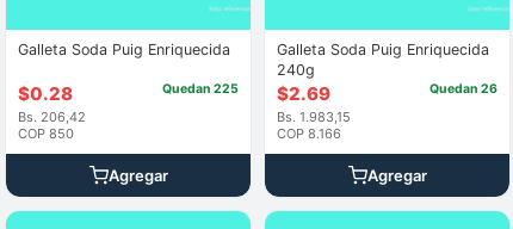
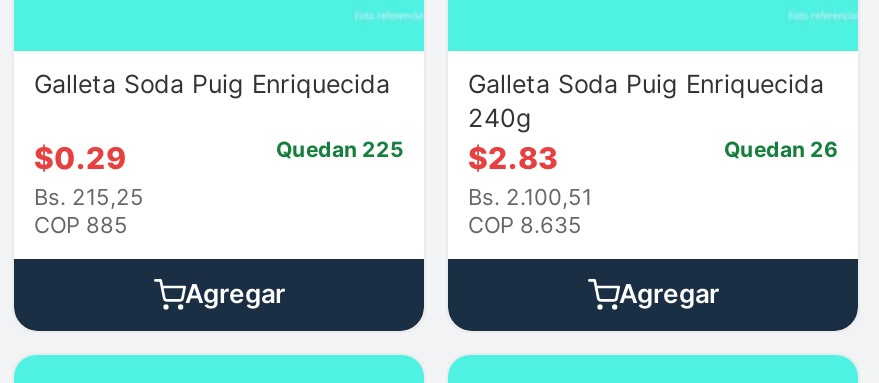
[18,83,73,105] $0.28 -> [34,138,126,176] $0.29
[277,83,330,105] $2.69 -> [468,138,558,176] $2.83
[18,109,86,125] Bs. 206,42 -> [34,182,144,210] Bs. 215,25
[277,109,351,125] Bs. 1.983,15 -> [468,182,592,210] Bs. 2.100,51
[18,125,74,142] COP 850 -> [34,210,128,238] COP 885
[277,125,341,142] COP 8.166 -> [468,210,582,238] COP 8.635

